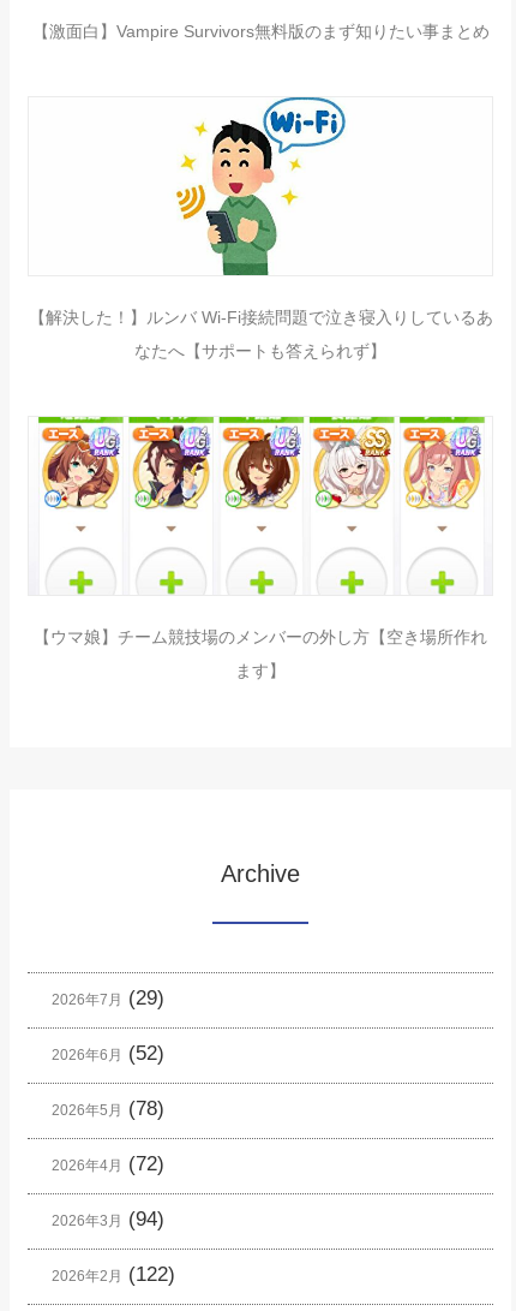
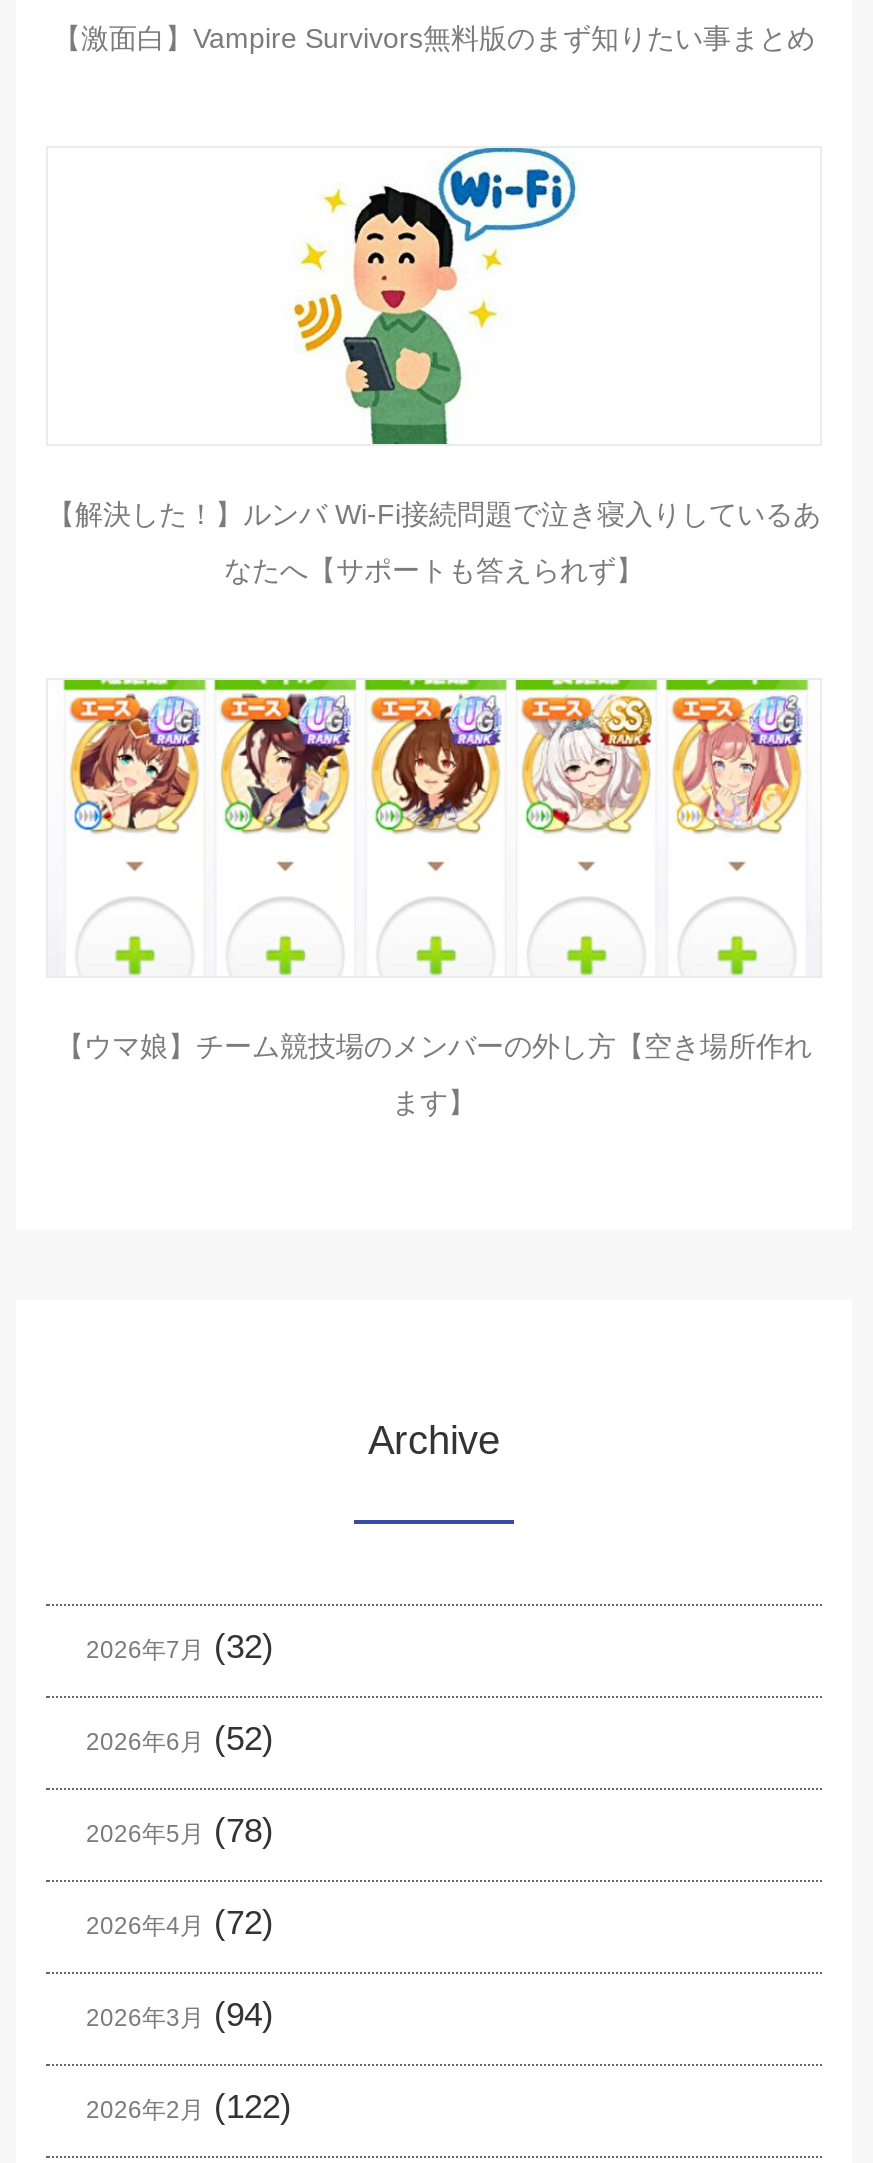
[52,987,164,1010] 2026年7月(29) -> [86,1629,274,1667] 2026年7月(32)

